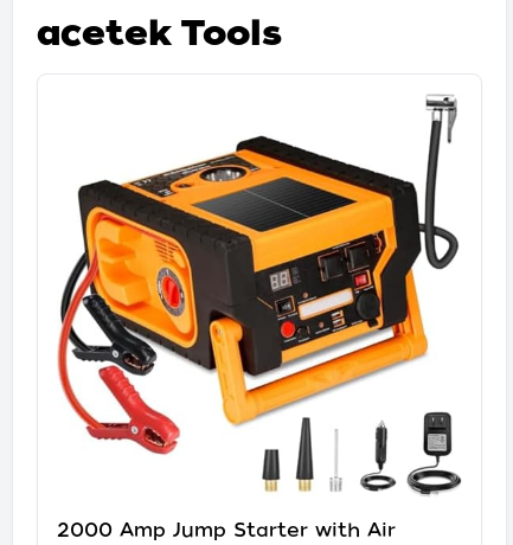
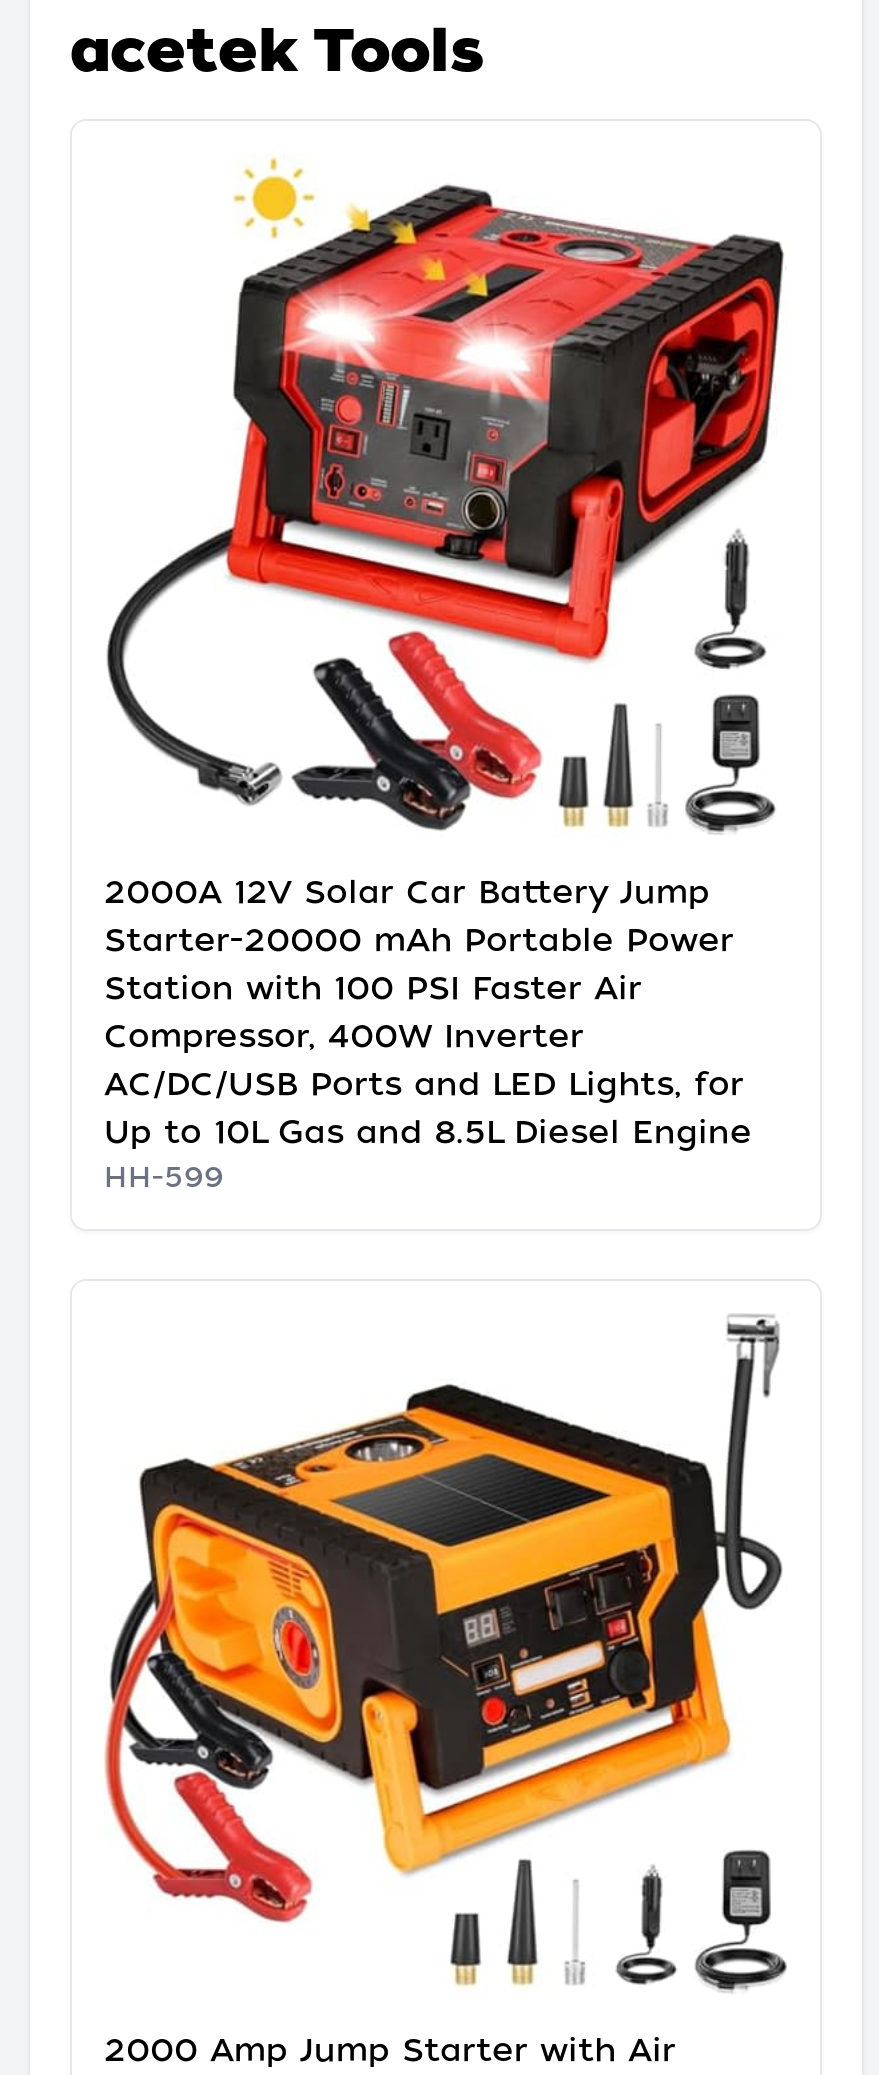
none -> [104,157,786,1193] [image] | 2000A 12V Solar Car Battery Jump | Starter-20000 mAh Portable Power | Station with 100 PSI Faster Air | Compressor, 400W Inverter | AC/DC/USB Ports and LED Lights, for | Up to 10L Gas and 8.5L Diesel Engine | HH-599

